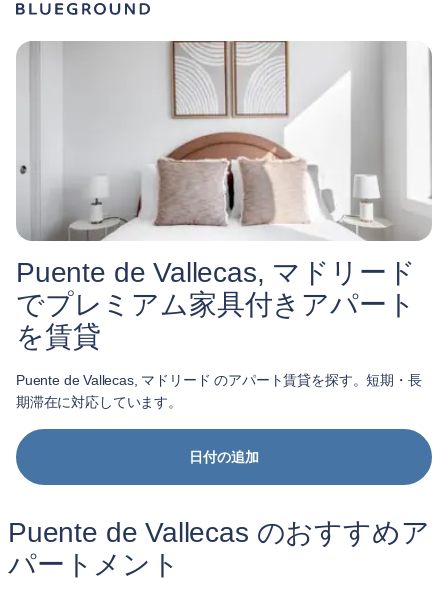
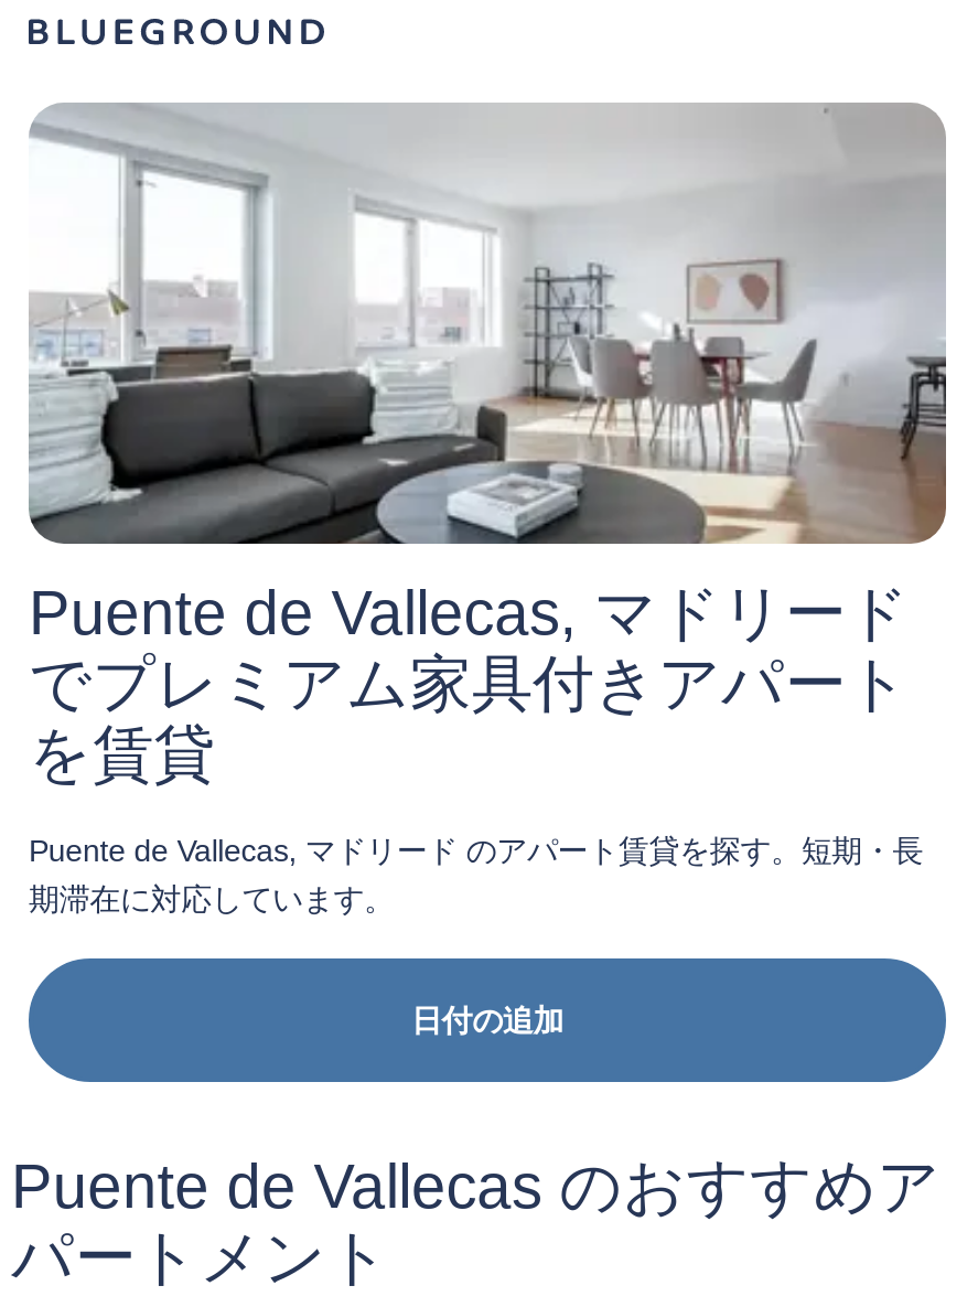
[16,40,432,242] [image] -> [31,103,948,546] [image]

